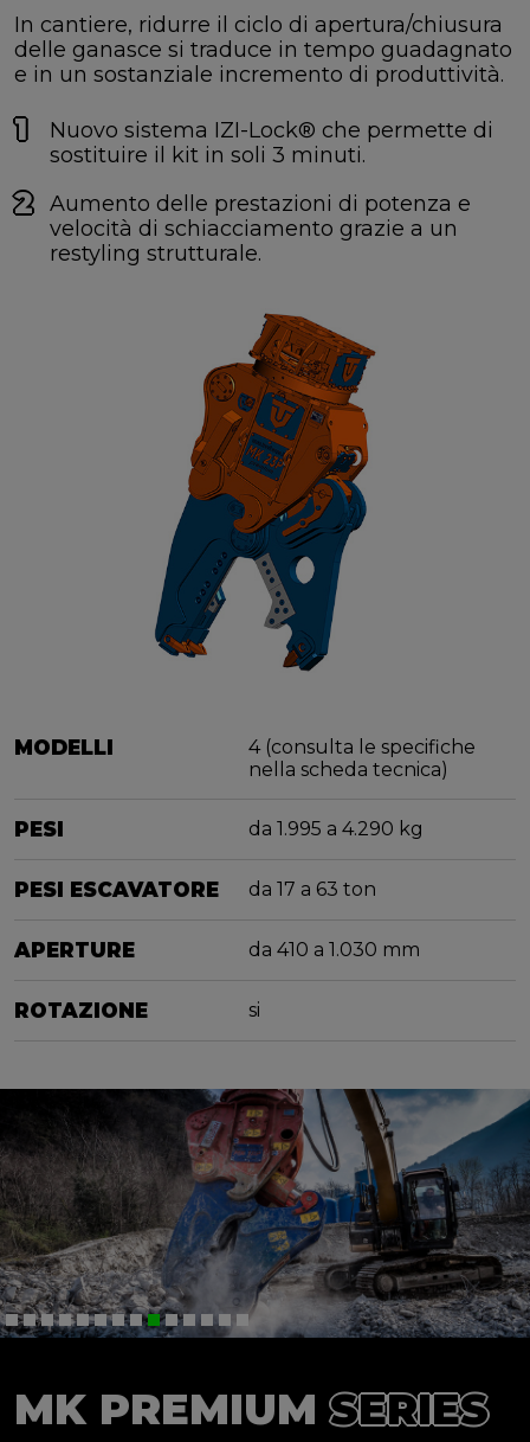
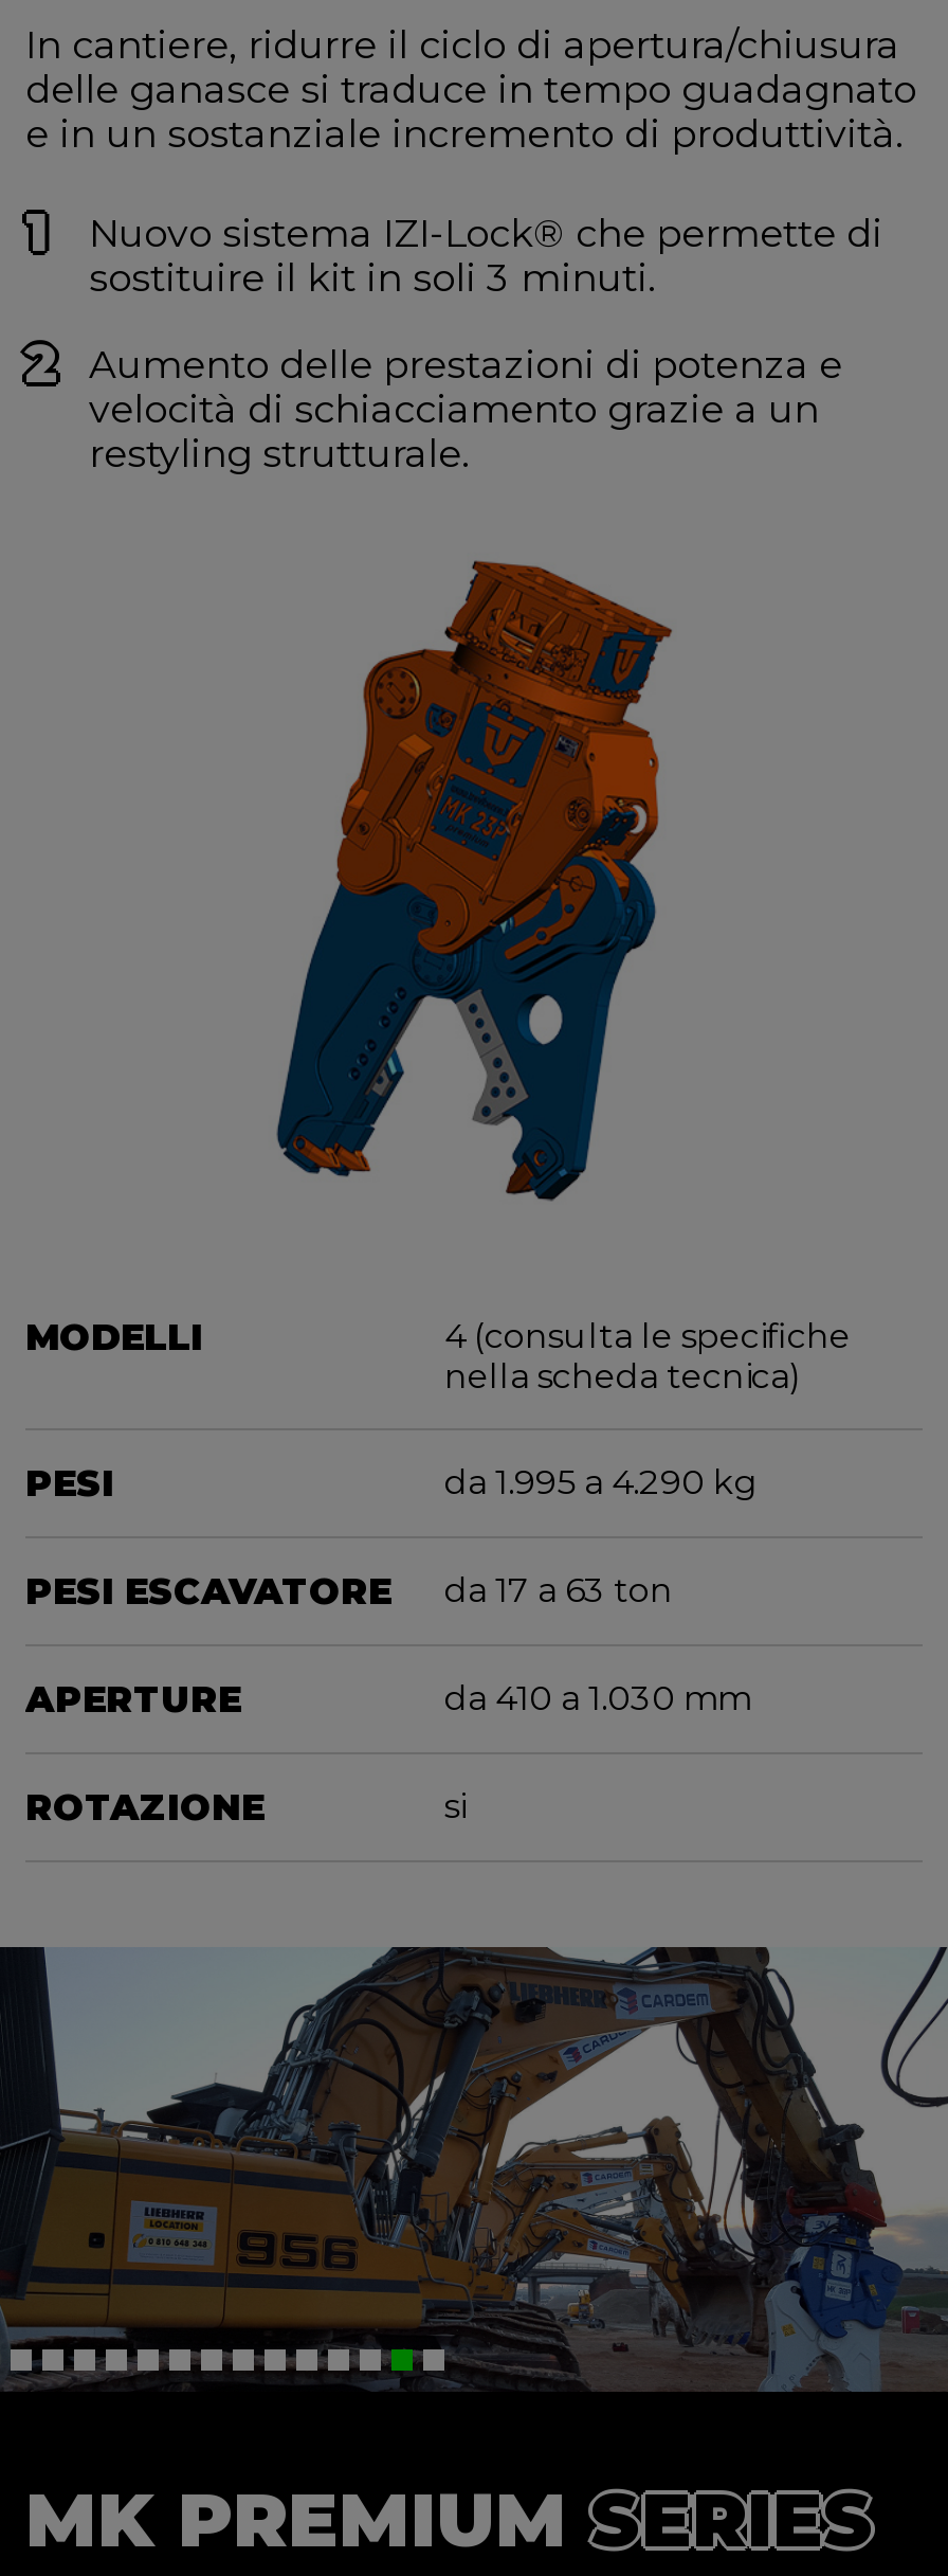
[4,1088,526,1339] [image] -> [6,1945,942,2392] [image]

